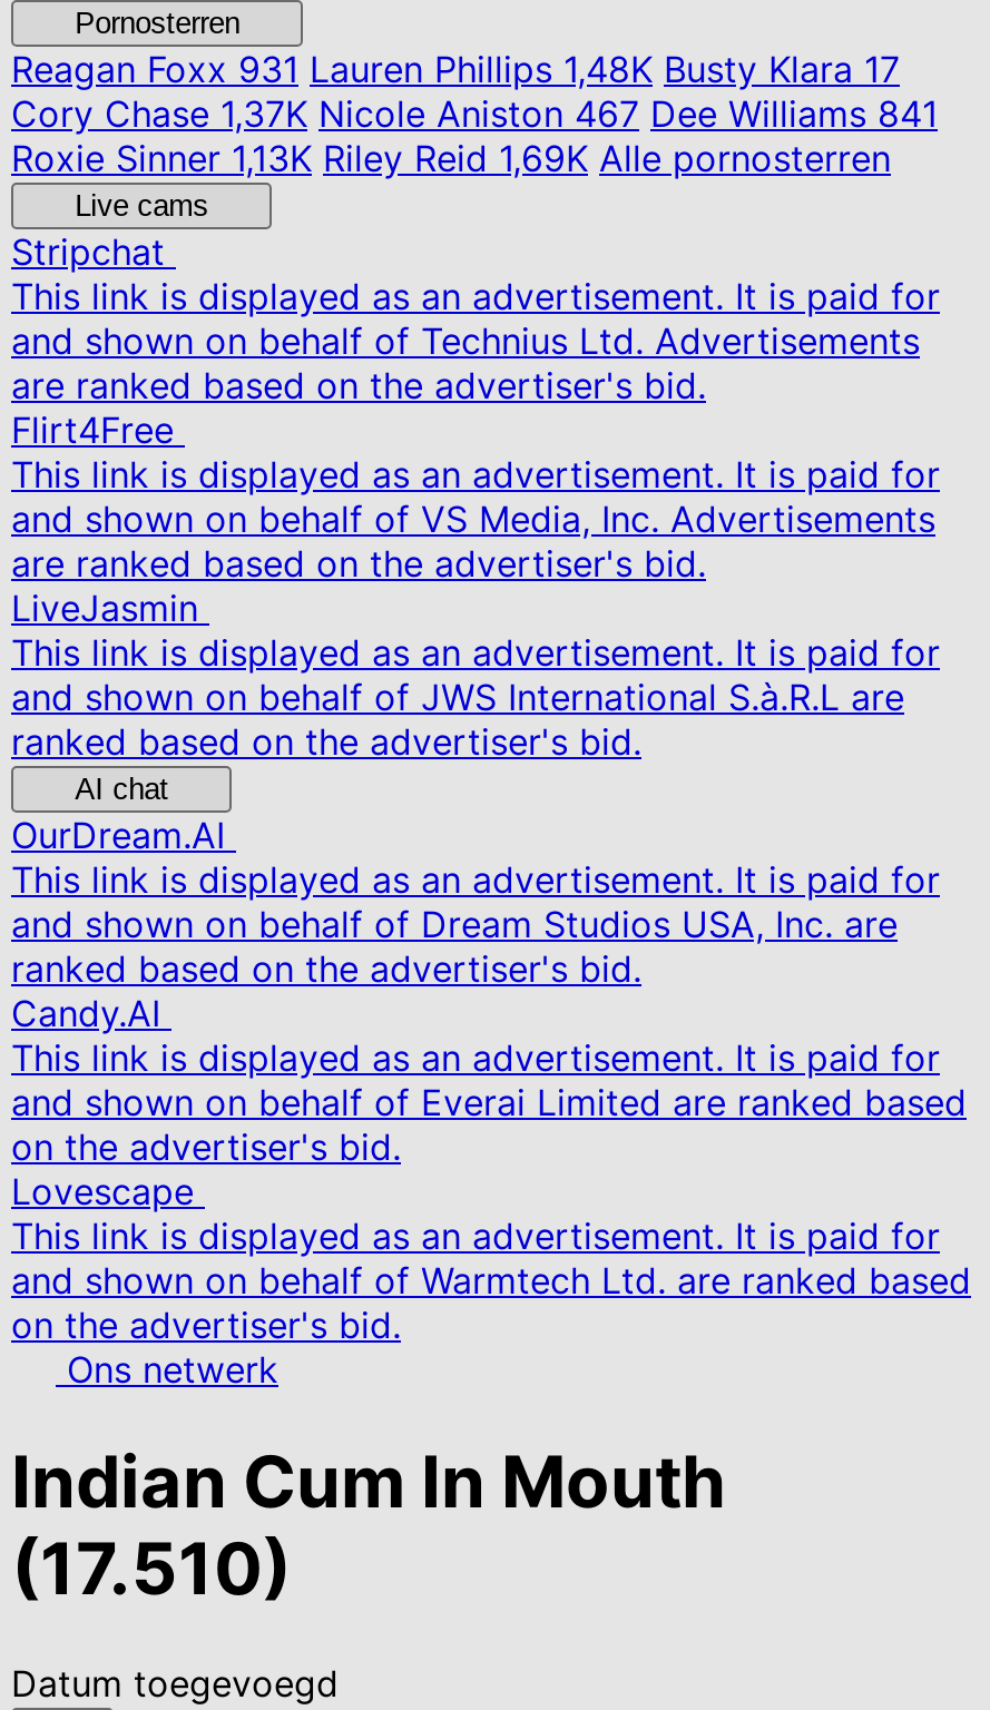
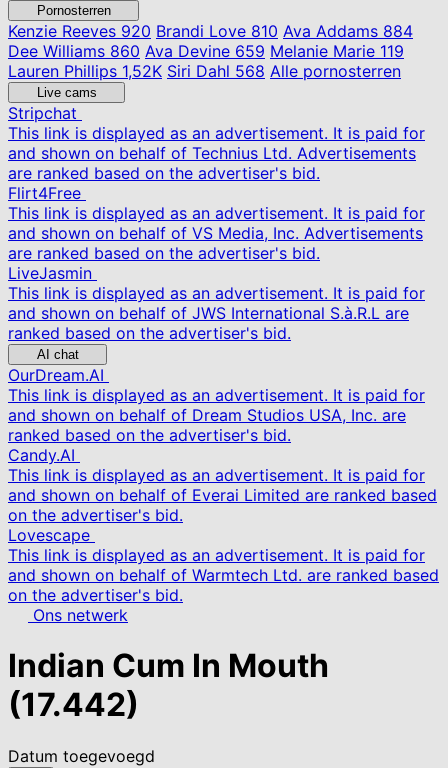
[11,47,938,180] Reagan Foxx931 Lauren Phillips 1,48K Busty Klara 17 | Cory Chase 1,37K Nicole Aniston 467 Dee Williams 841 | Roxie Sinner 1,13K Riley Reid 1,69K Alle pornosterren -> [8,21,413,81] Kenzie Reeves920 Brandi Love 810 Ava Addams 884 | Dee Williams 860 Ava Devine 659 Melanie Marie 119 | Lauren Phillips 1,52K Siri Dahl 568 Alle pornosterren
[11,1526,292,1613] (17.510) -> [8,685,139,724] (17.442)

